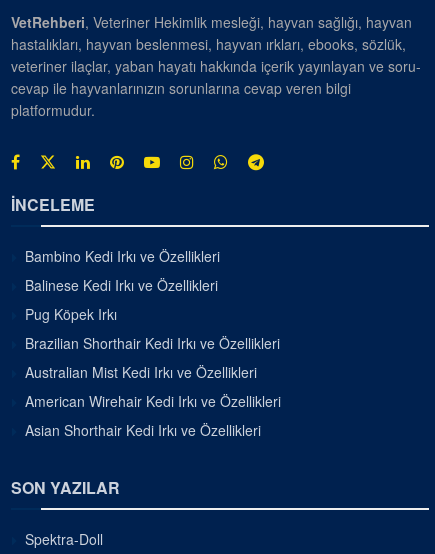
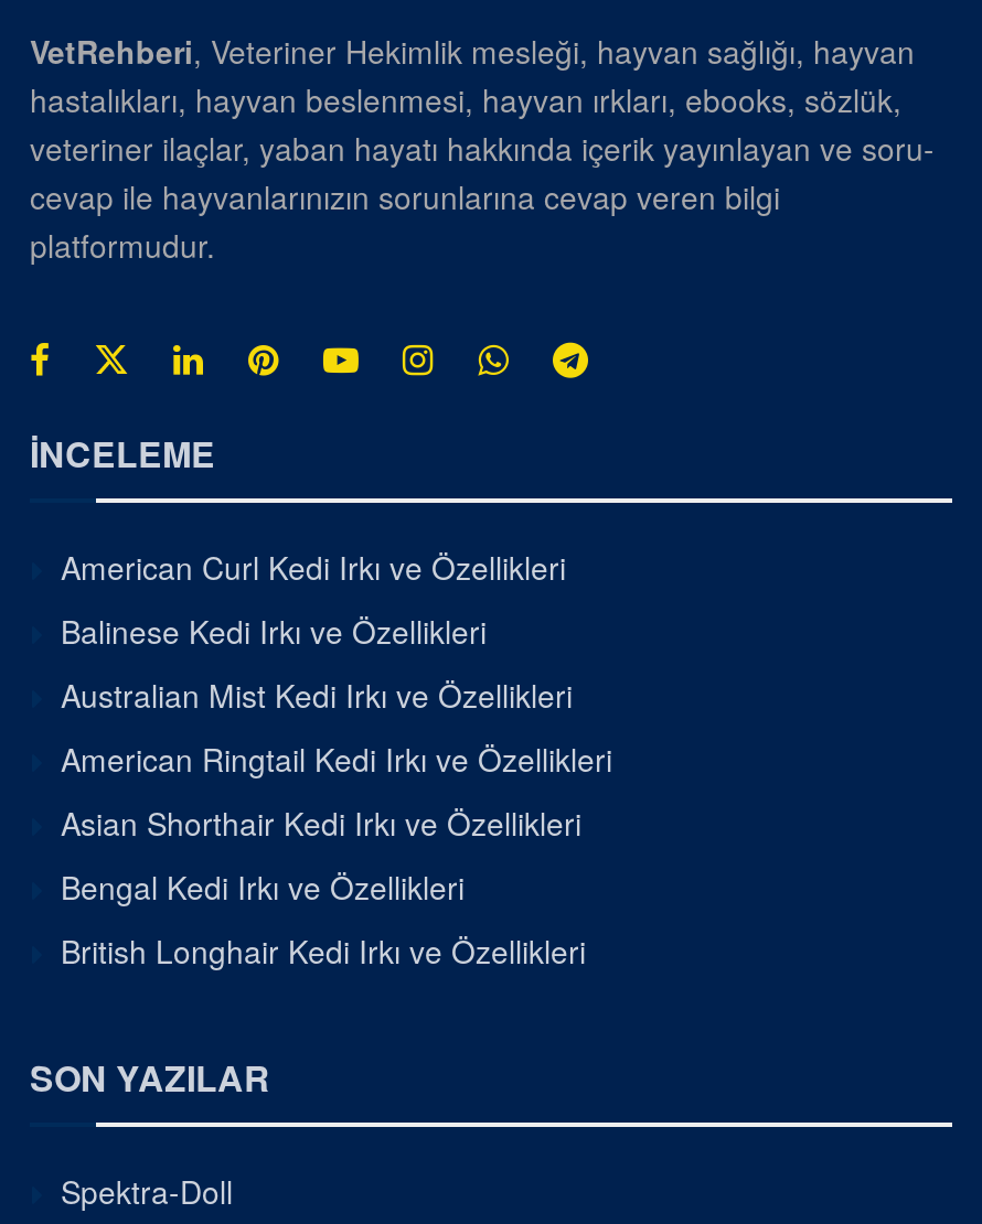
[25,246,220,266] Bambino Kedi Irkı ve Özellikleri -> [61,546,566,590] American Curl Kedi Irkı ve Özellikleri
[25,304,280,353] Pug Köpek Irkı | Brazilian Shorthair Kedi Irkı ve Özellikleri -> none
moved [25,362,257,382] -> [61,674,573,718]: Australian Mist Kedi Irkı ve Özellikleri
[25,391,281,411] American Wirehair Kedi Irkı ve Özellikleri -> [61,737,612,782] American Ringtail Kedi Irkı ve Özellikleri
moved [25,420,261,440] -> [61,801,581,846]: Asian Shorthair Kedi Irkı ve Özellikleri
none -> [61,865,586,973] Bengal Kedi Irkı ve Özellikleri | British Longhair Kedi Irkı ve Özellikleri

